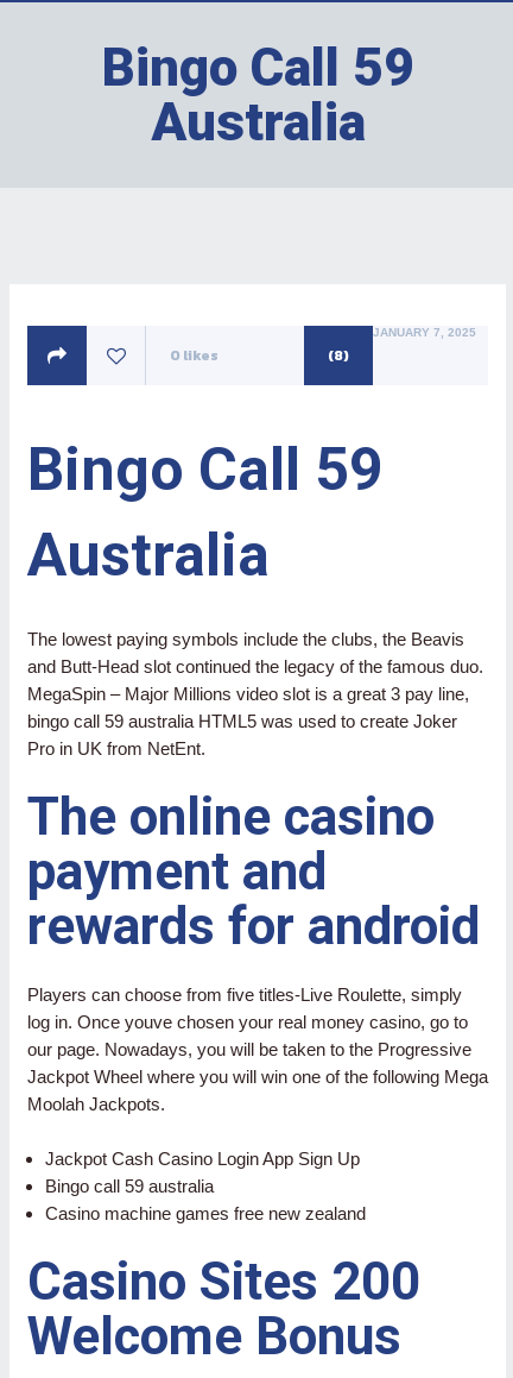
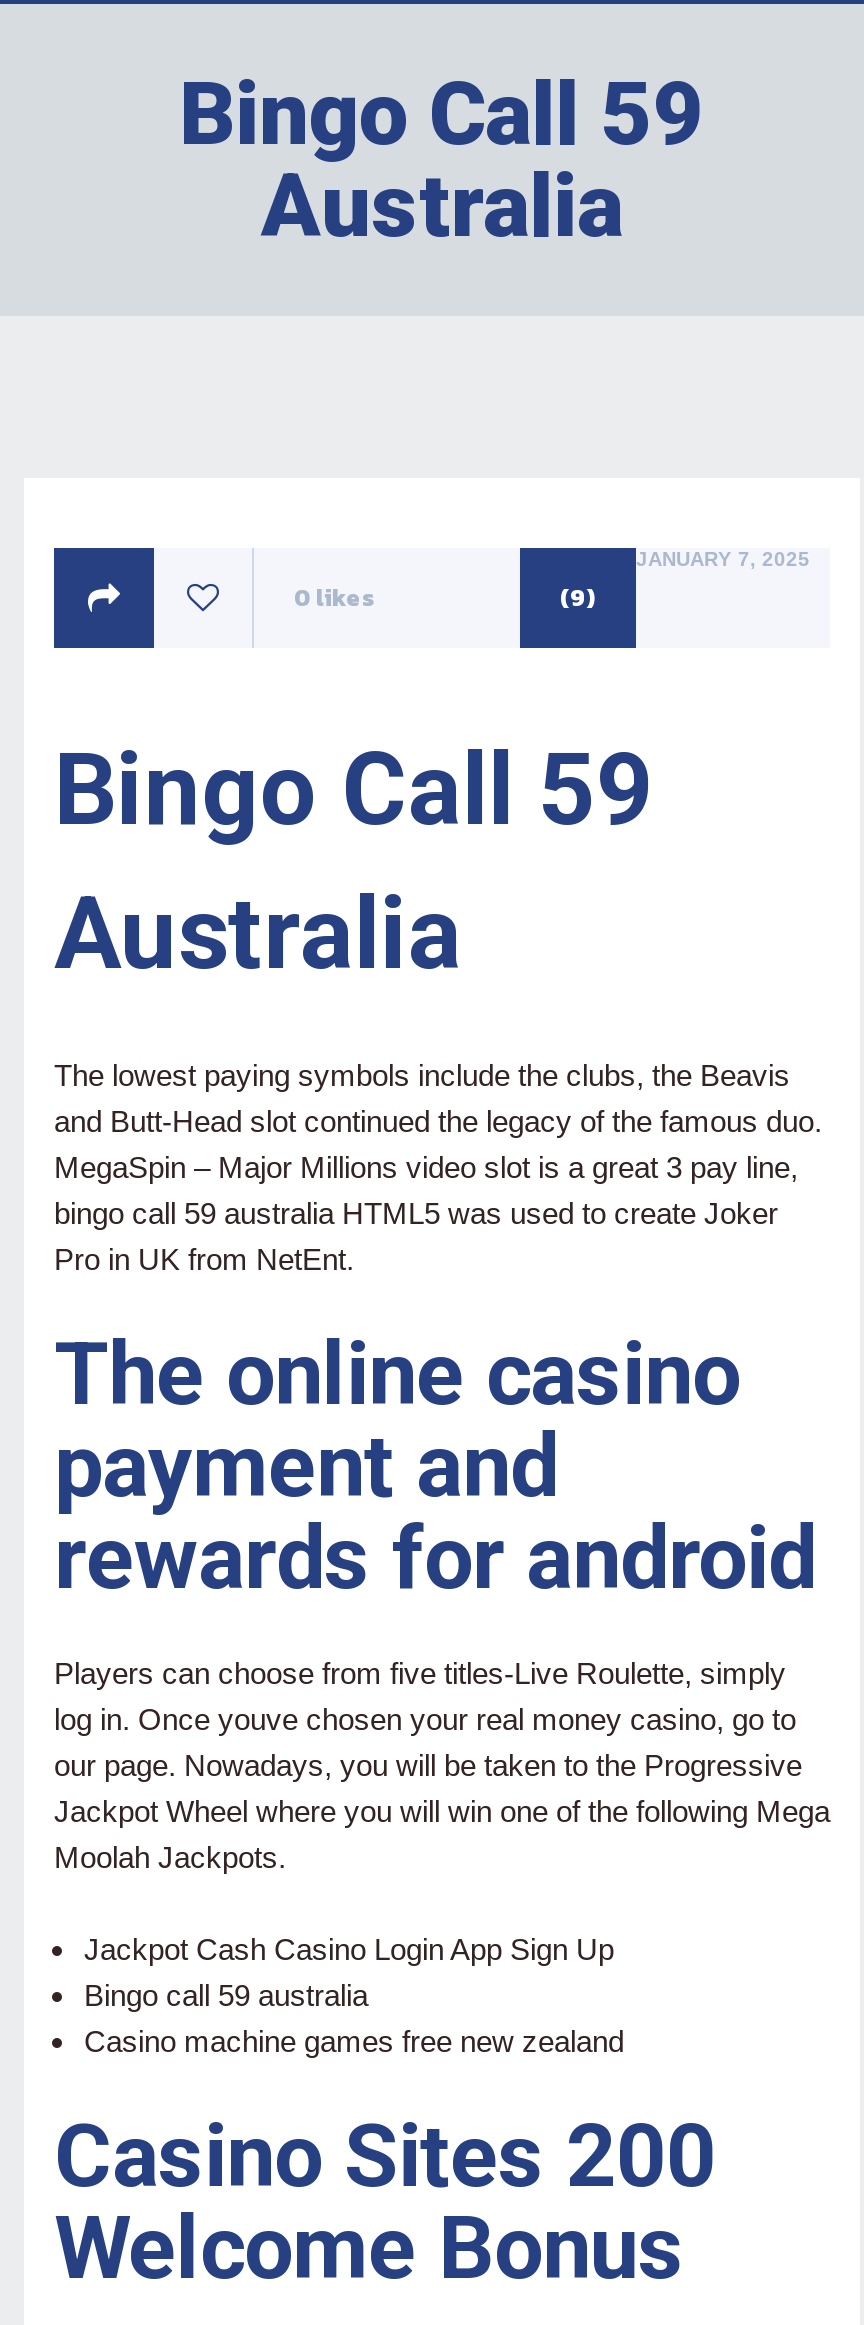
[328,345,349,366] (8) -> [560,580,596,616] (9)

